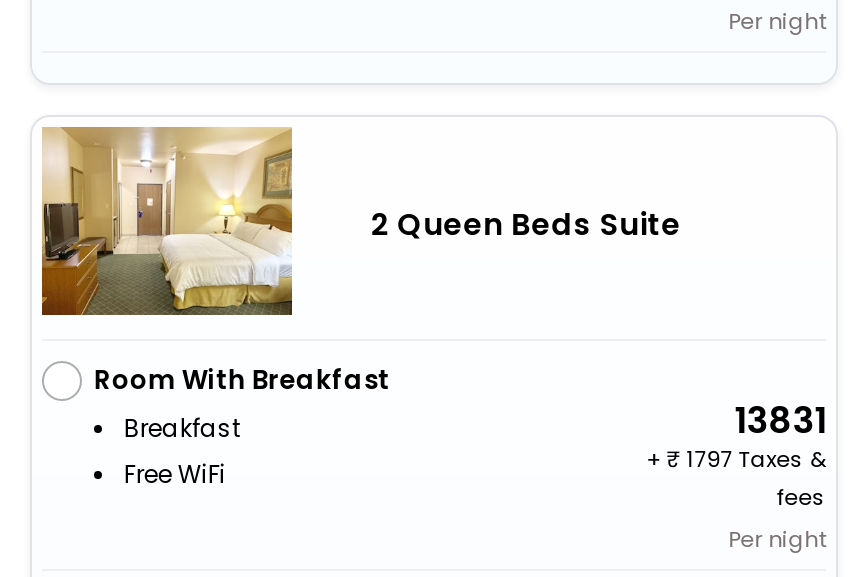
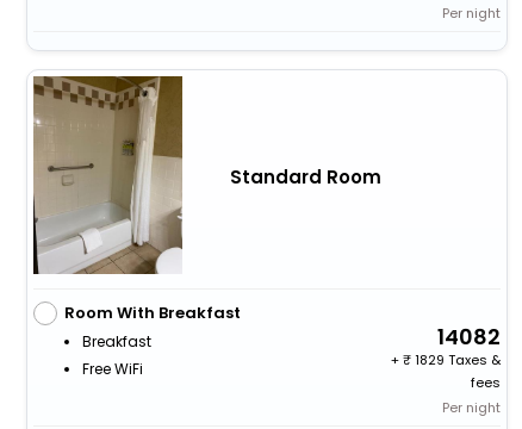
[40,126,681,316] [image] | 2 Queen Beds Suite -> [32,75,381,275] [image] | Standard Room
[726,395,826,445] 13831 -> [433,322,501,352] 14082
[646,443,826,475] + 1797 Taxes & -> [391,351,501,370] + 1829 Taxes &

